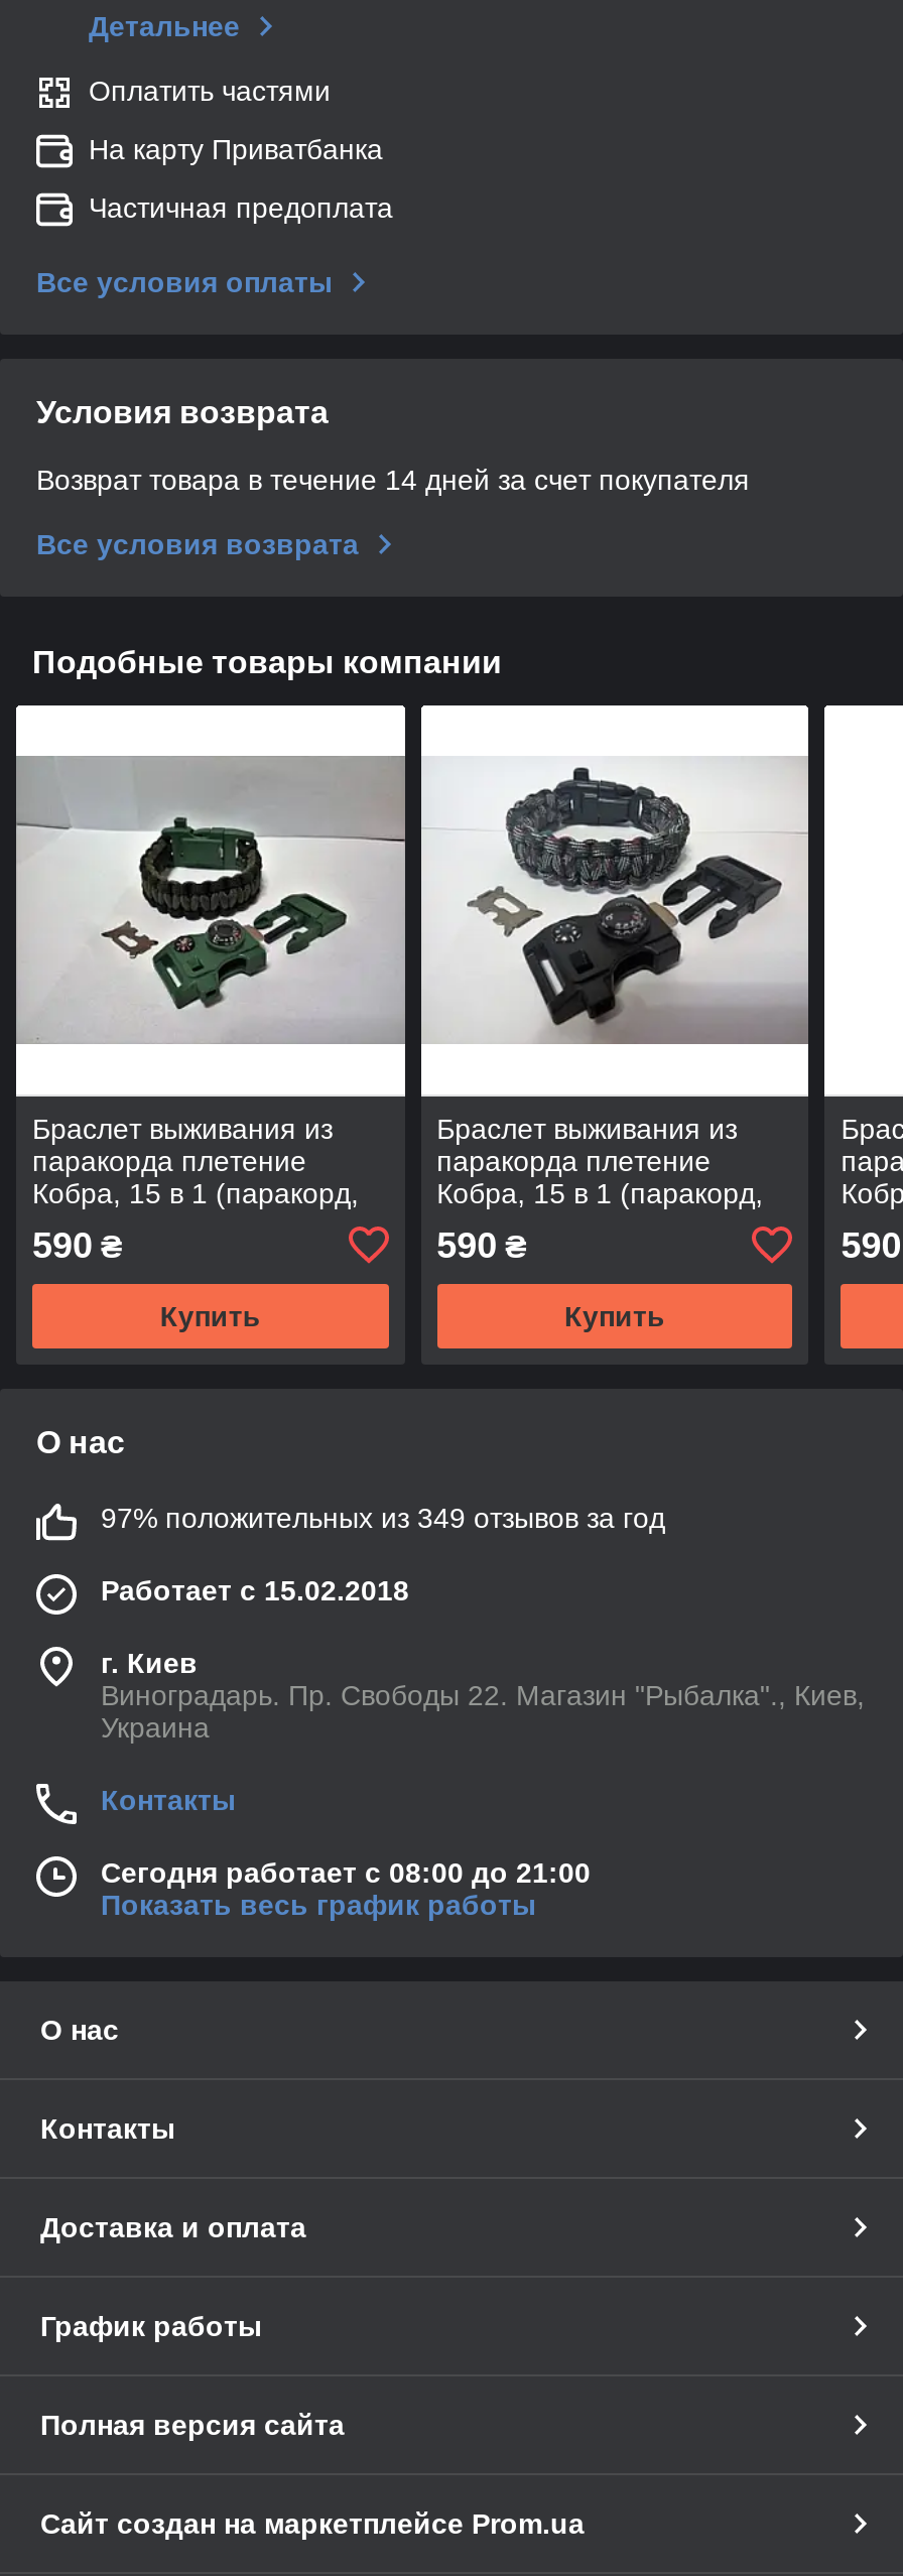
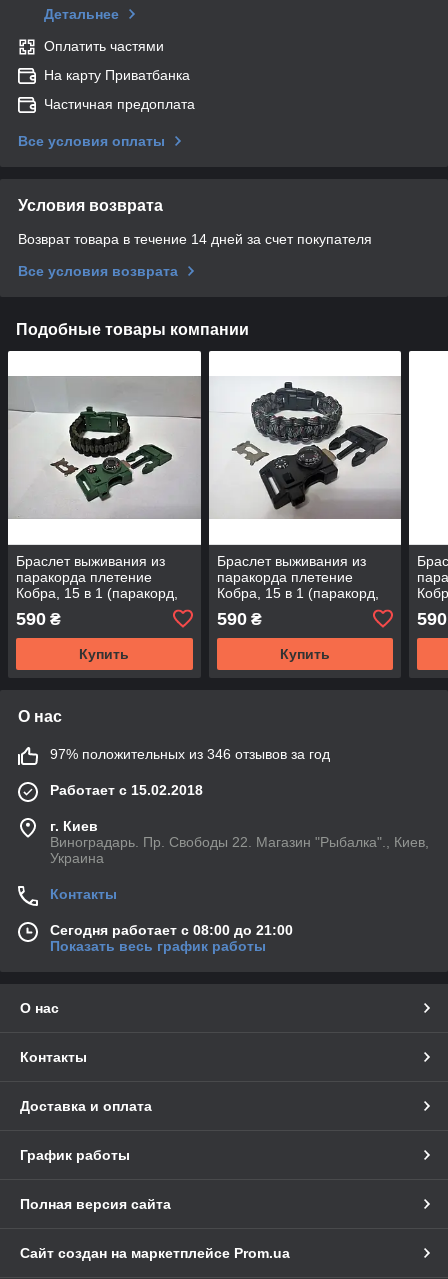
[101,1502,665,1534] 97% положительных из 349 отзывов за год -> [50,746,330,762] 97% положительных из 346 отзывов за год

